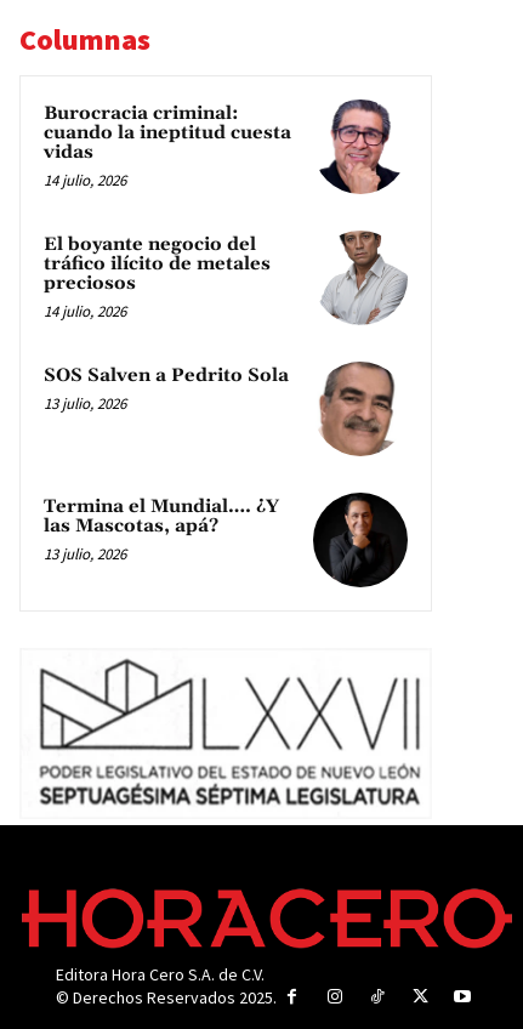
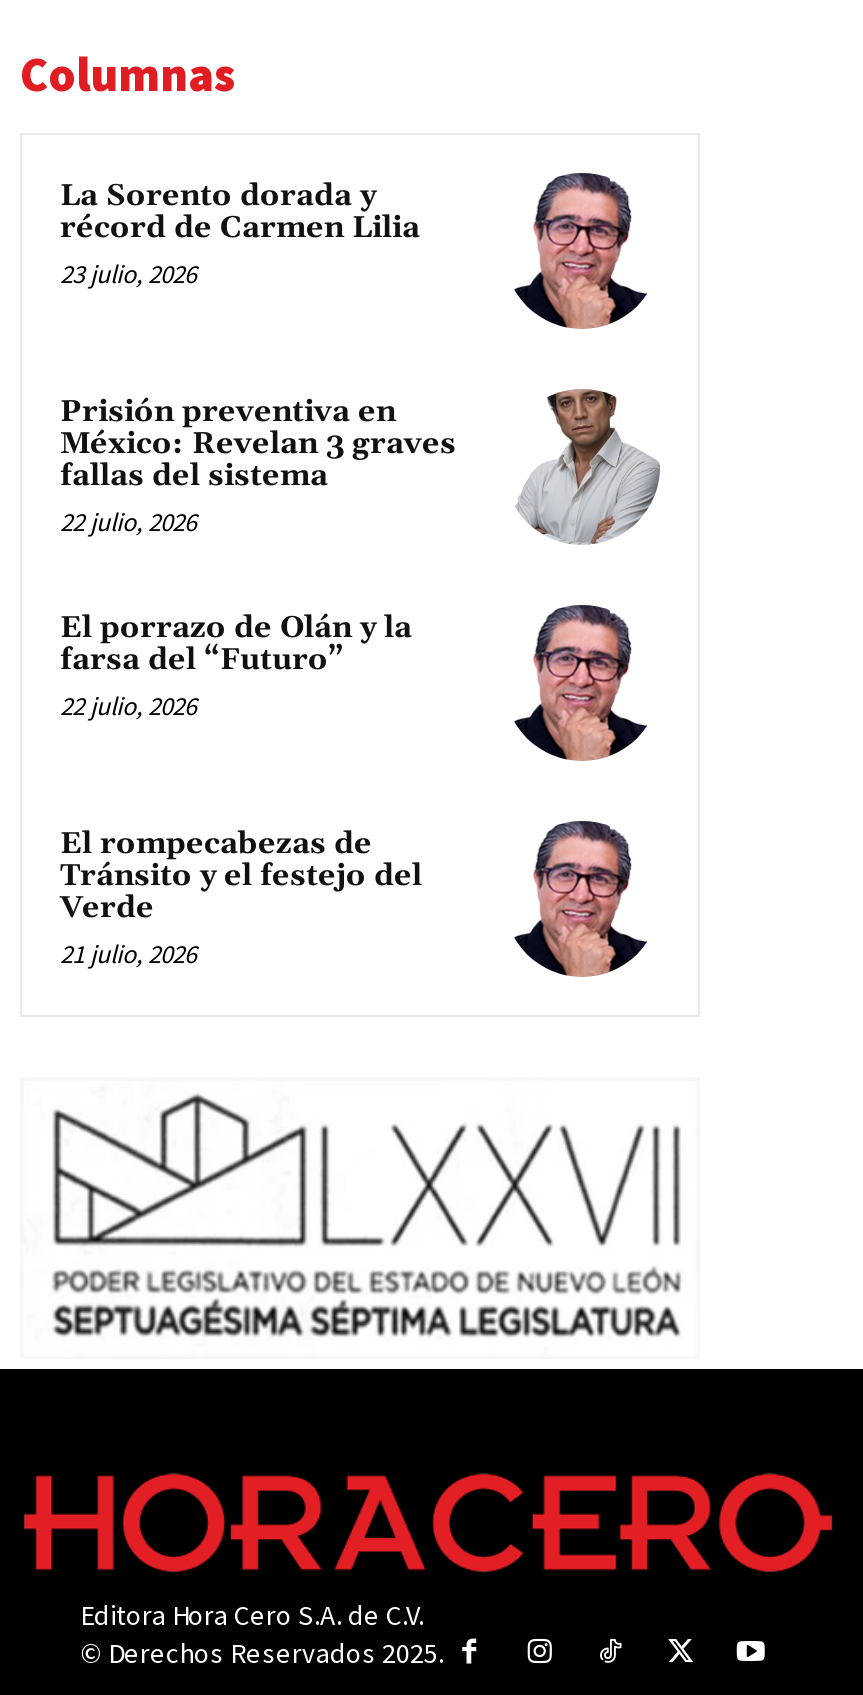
[44,102,291,191] Burocracia criminal: | cuando la ineptitud cuesta | vidas | 14 julio, 2026 -> [60,177,420,291] La Sorento dorada y | récord de Carmen Lilia | 23 julio, 2026
[44,233,271,322] El boyante negocio del | tráfico ilícito de metales | preciosos | 14 julio, 2026 -> [60,393,456,539] Prisión preventiva en | México: Revelan 3 graves | fallas del sistema | 22 julio, 2026
[44,364,289,414] SOS Salven a Pedrito Sola | 13 julio, 2026 -> [60,609,412,723] El porrazo de Olán y la | farsa del “Futuro” | 22 julio, 2026
[318,362,398,455] [image] -> [514,605,648,761] [image]
[44,495,279,564] Termina el Mundial…. ¿Y | las Mascotas, apá? | 13 julio, 2026 -> [60,825,422,971] El rompecabezas de | Tránsito y el festejo del | Verde | 21 julio, 2026
[312,494,409,589] [image] -> [504,821,660,977] [image]

